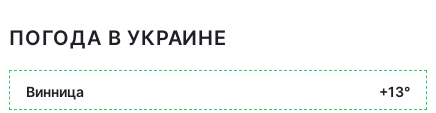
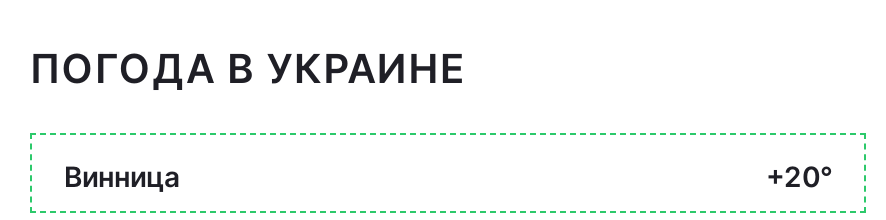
[379,82,410,99] +13° -> [766,158,832,192] +20°

